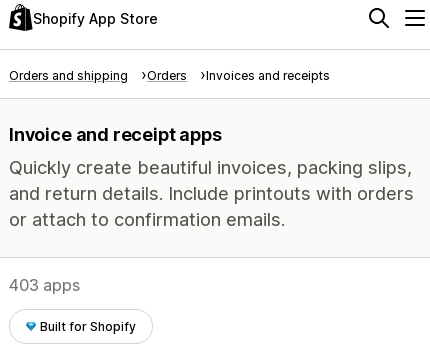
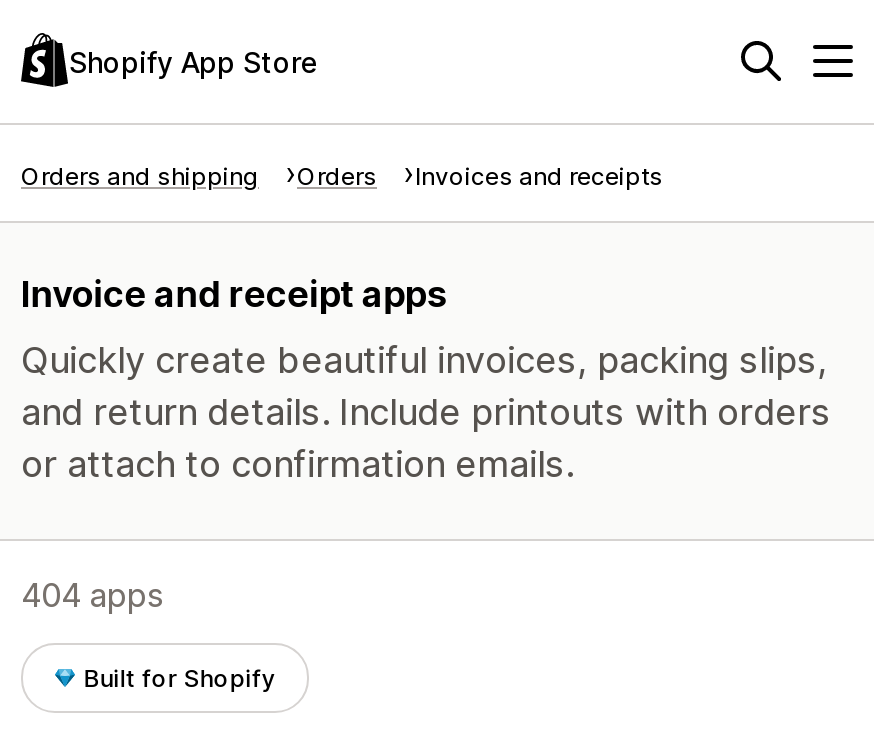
[9,275,80,295] 403 apps -> [21,575,163,615] 404 apps

